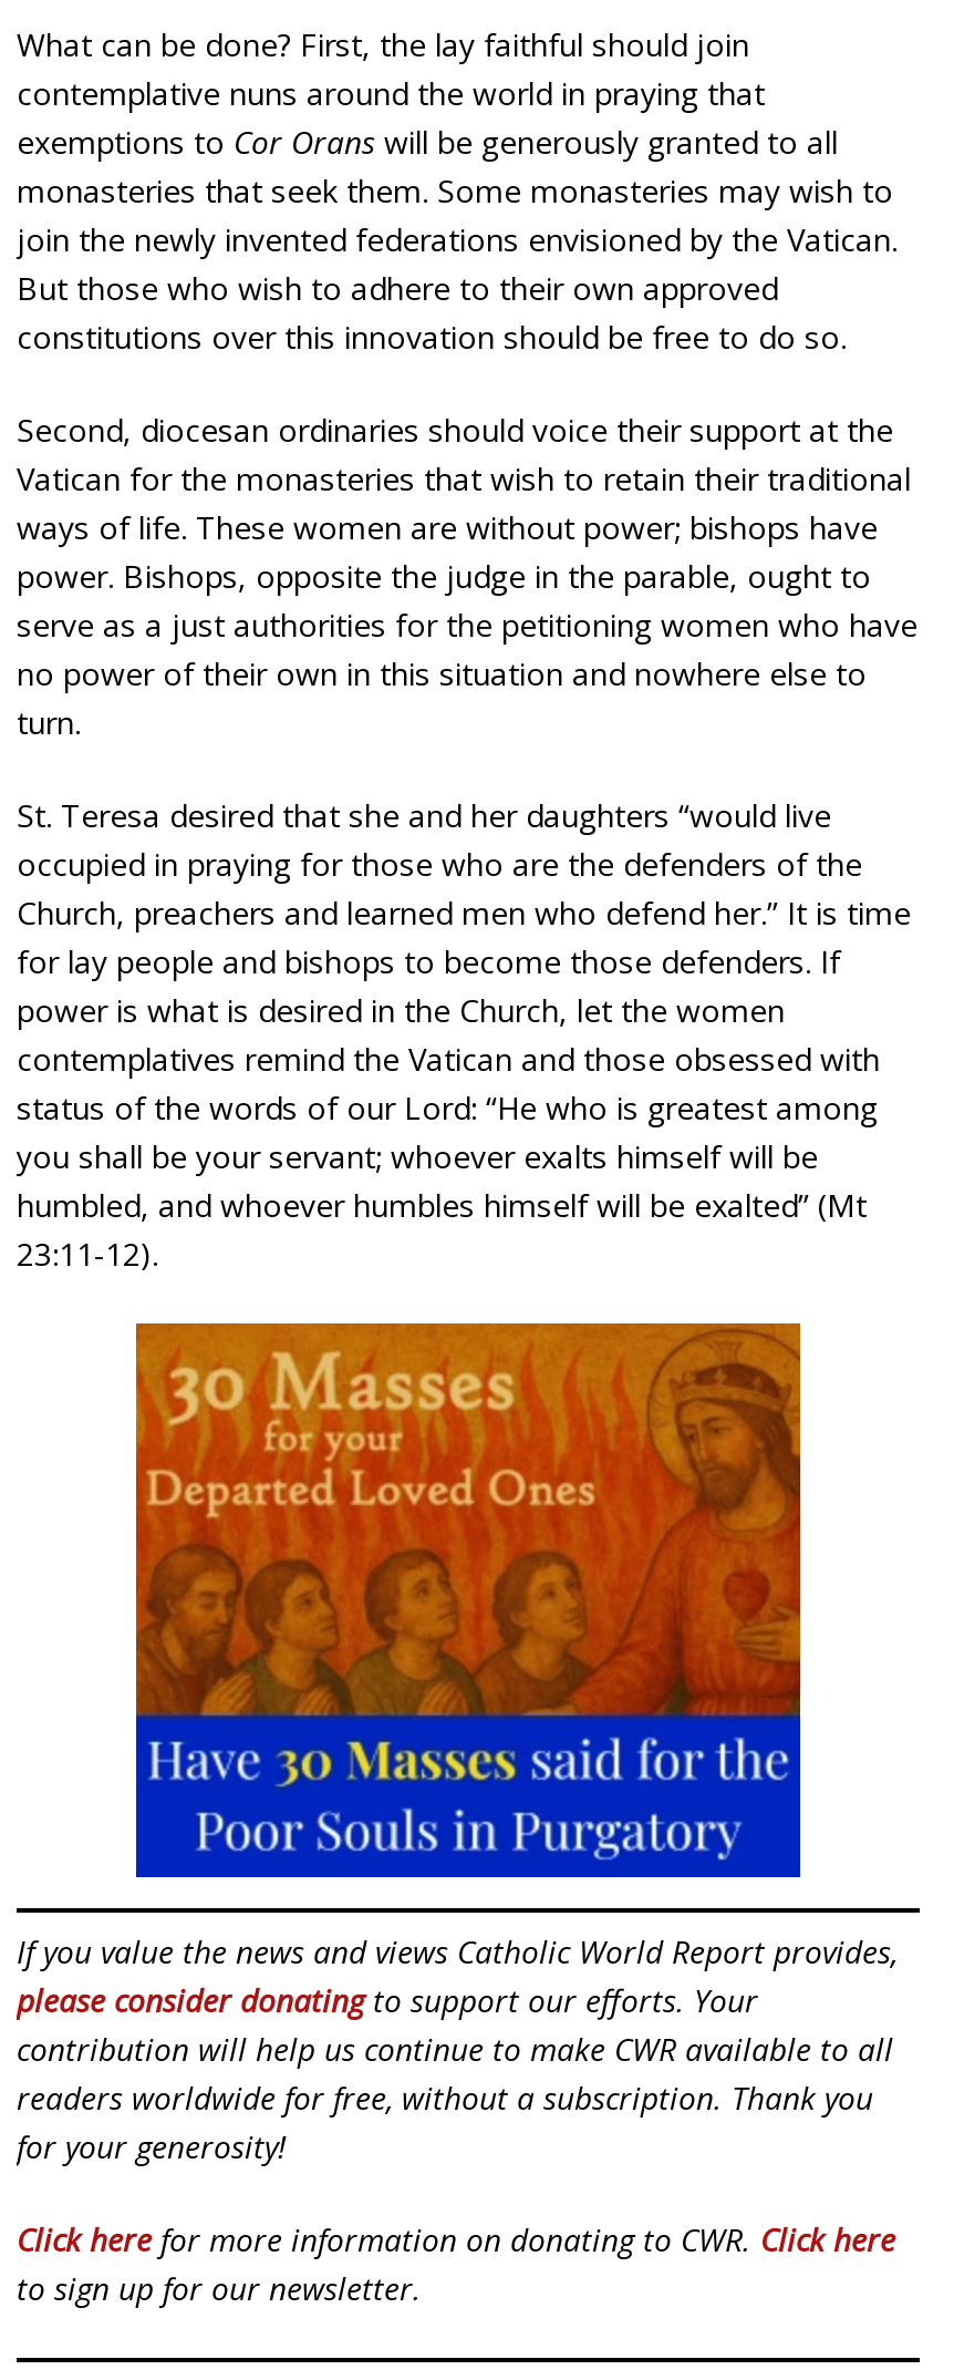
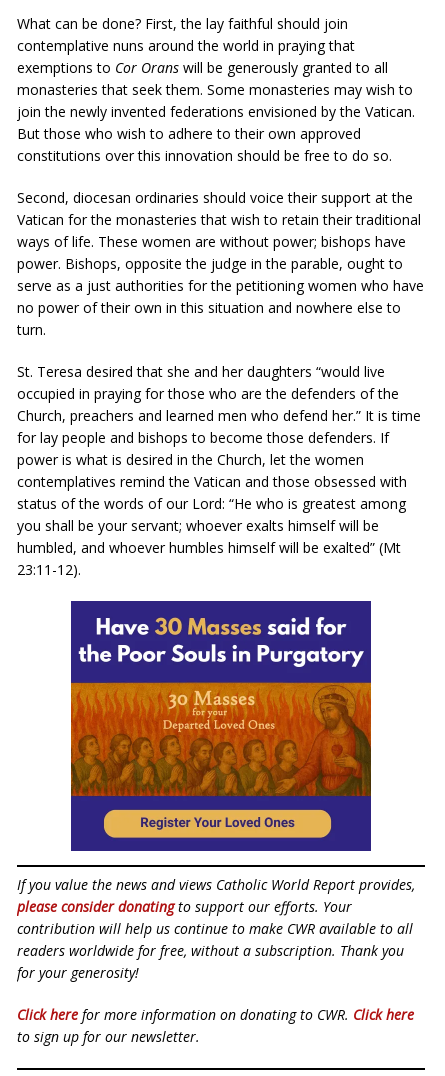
[134,1321,802,1877] [image] -> [70,600,372,851] [image]

